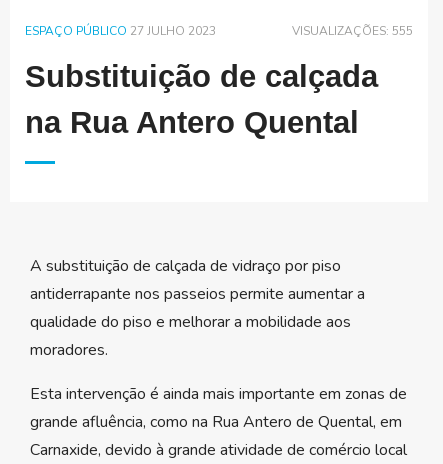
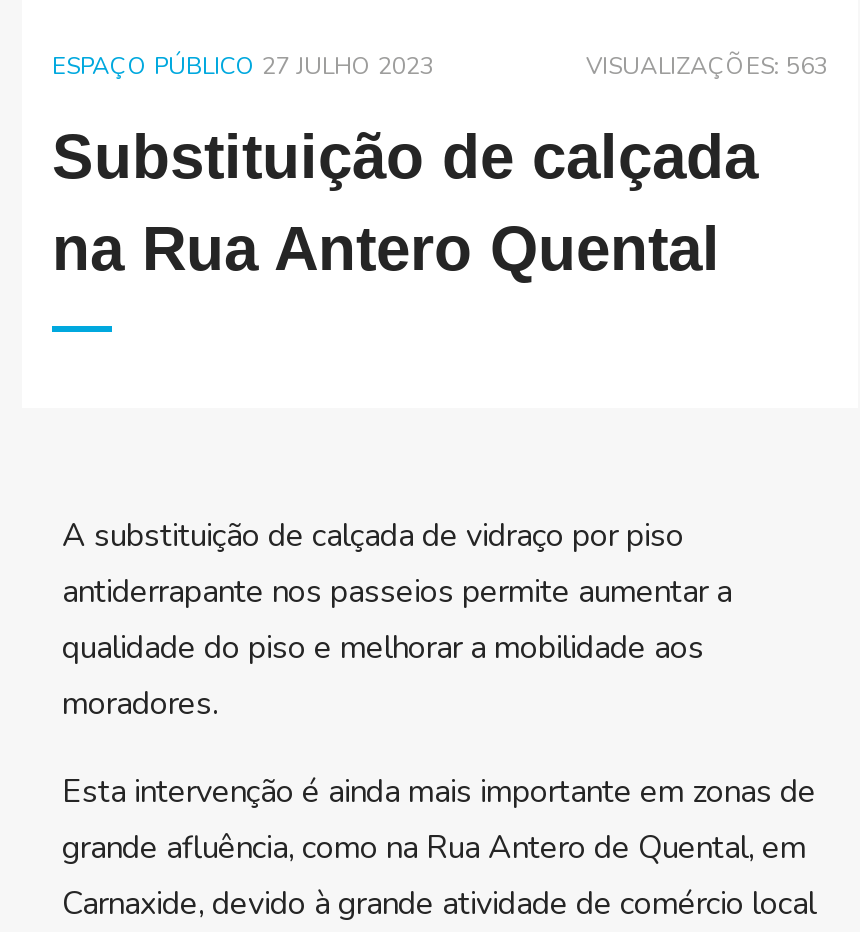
[292,23,413,39] VISUALIZAÇÕES: 555 -> [586,50,828,82] VISUALIZAÇÕES: 563

